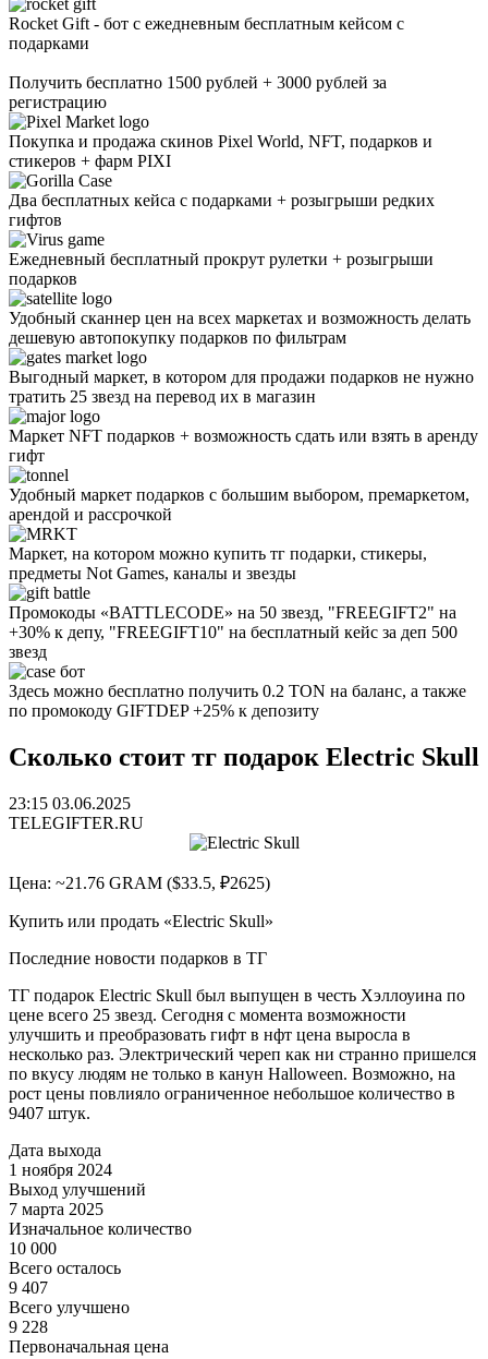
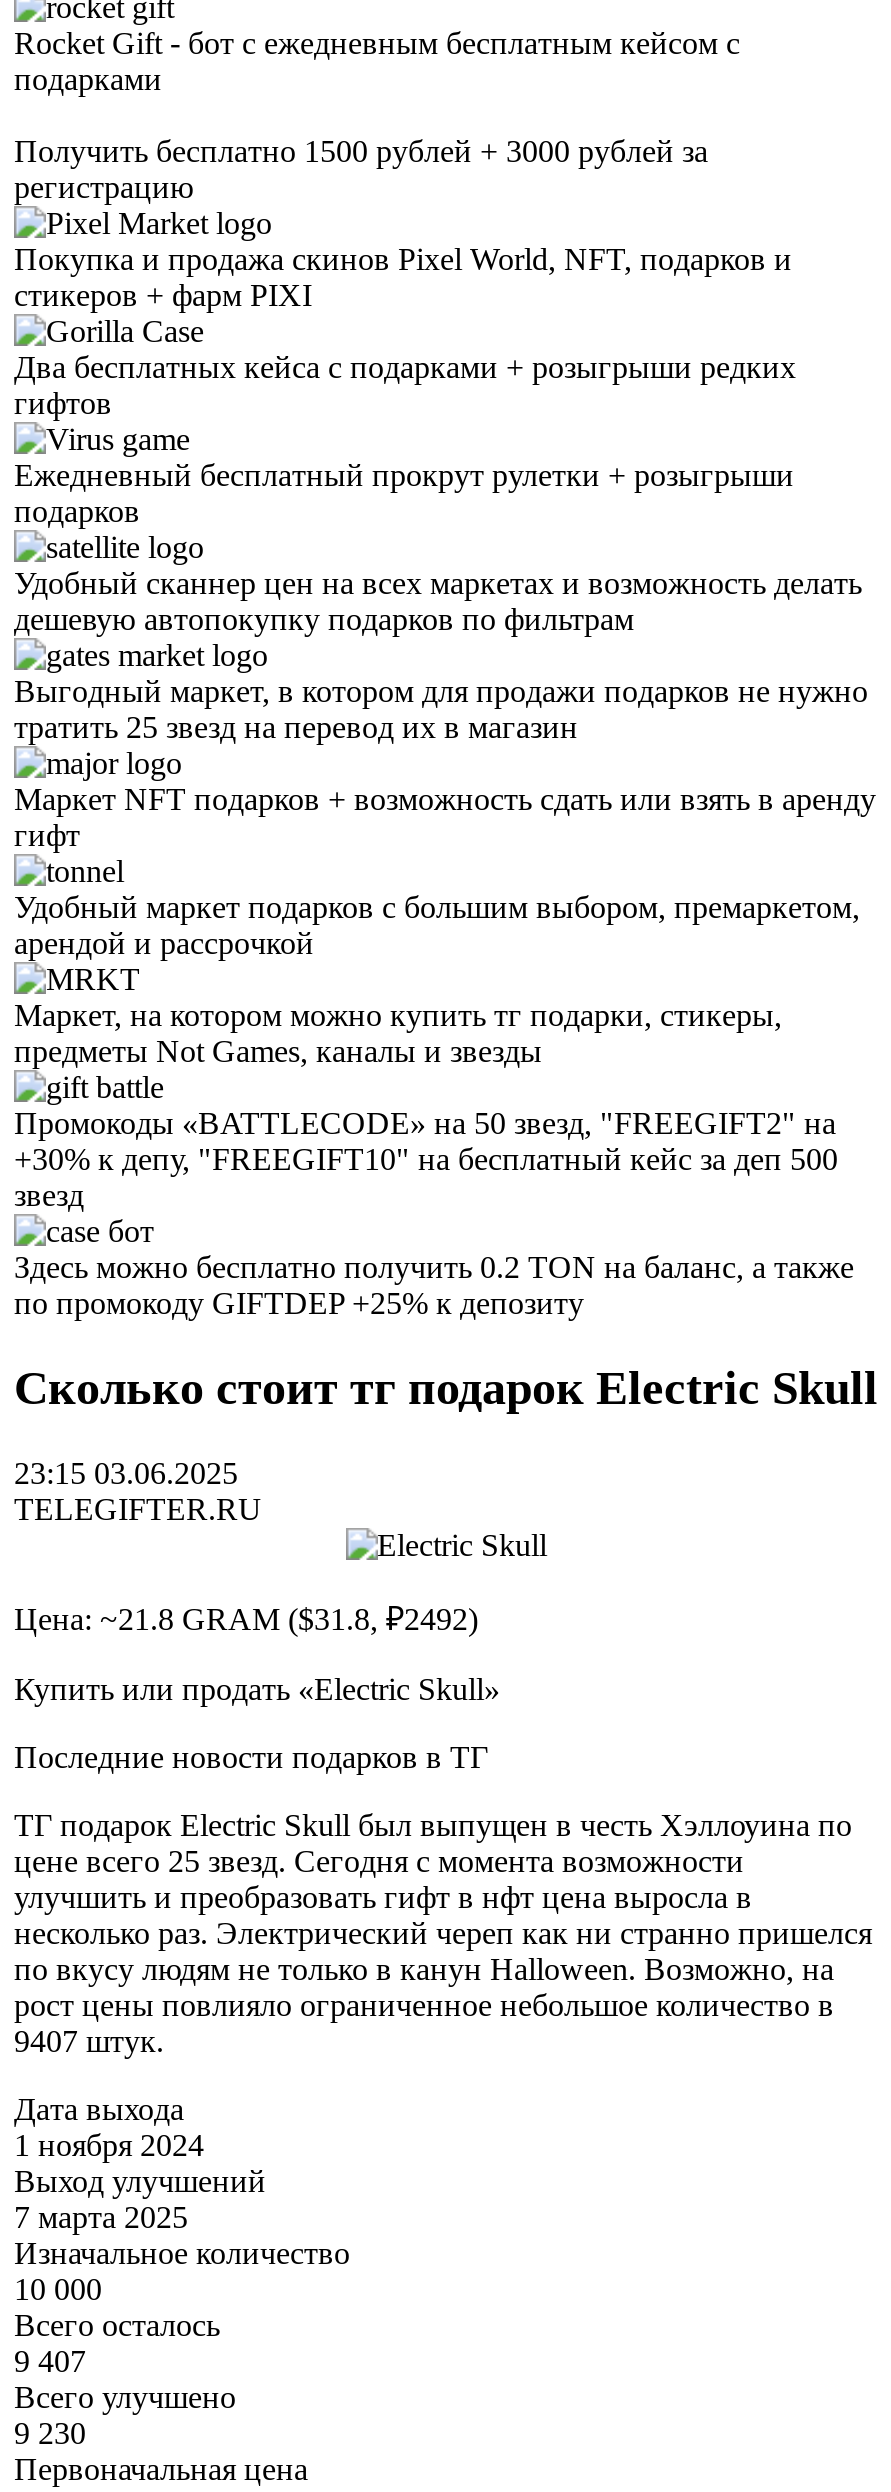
[9,873,270,892] Цена: ~21.76 GRAM ($33.5, ₽2625) -> [14,1602,478,1636] Цена: ~21.8 GRAM ($31.8, ₽2492)
[9,1317,48,1336] 9 228 -> [14,2416,86,2450] 9 230

